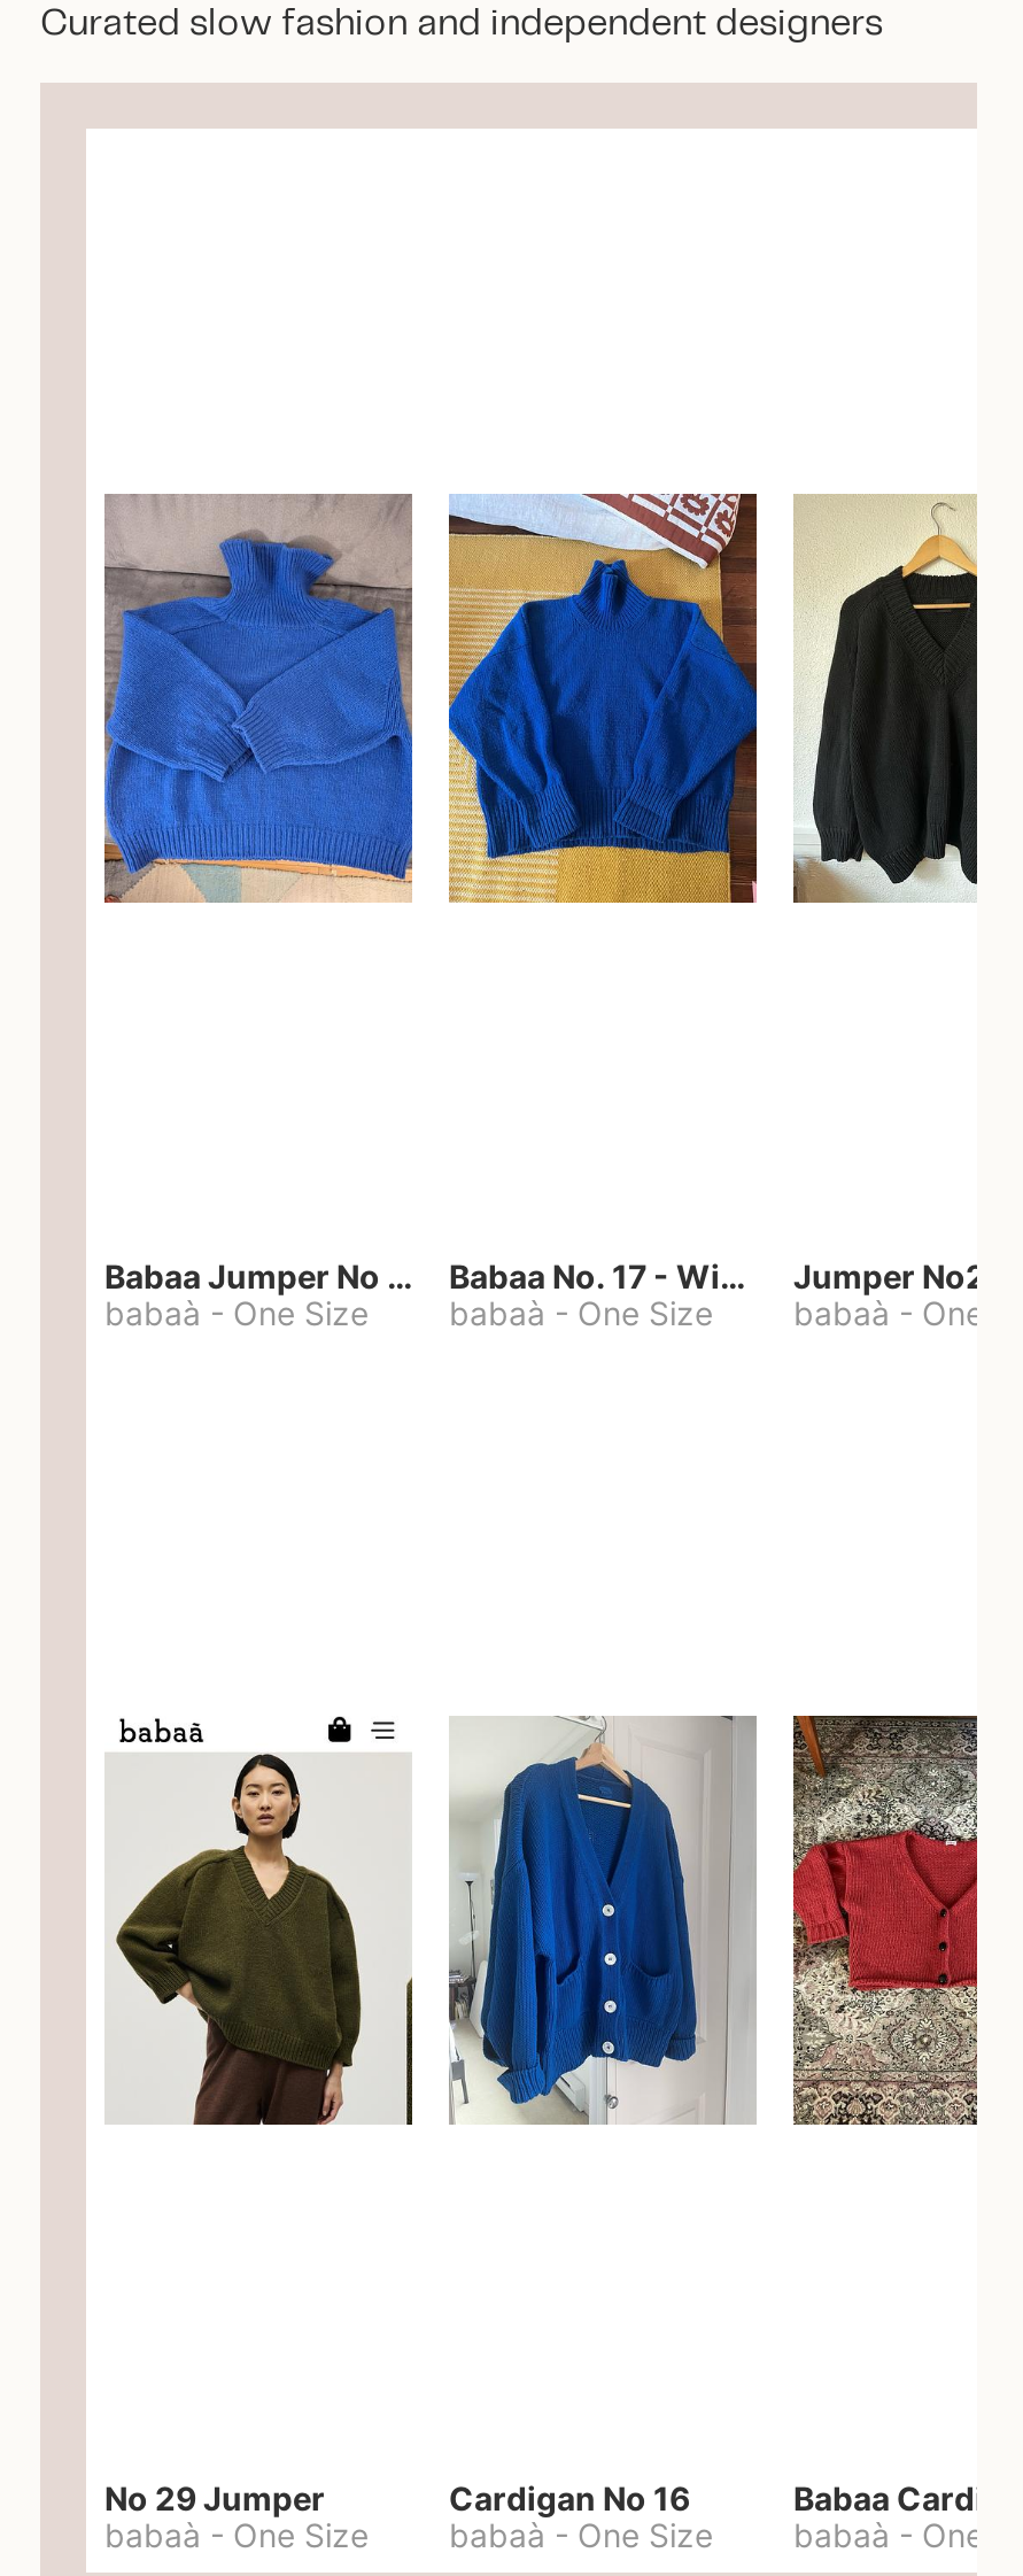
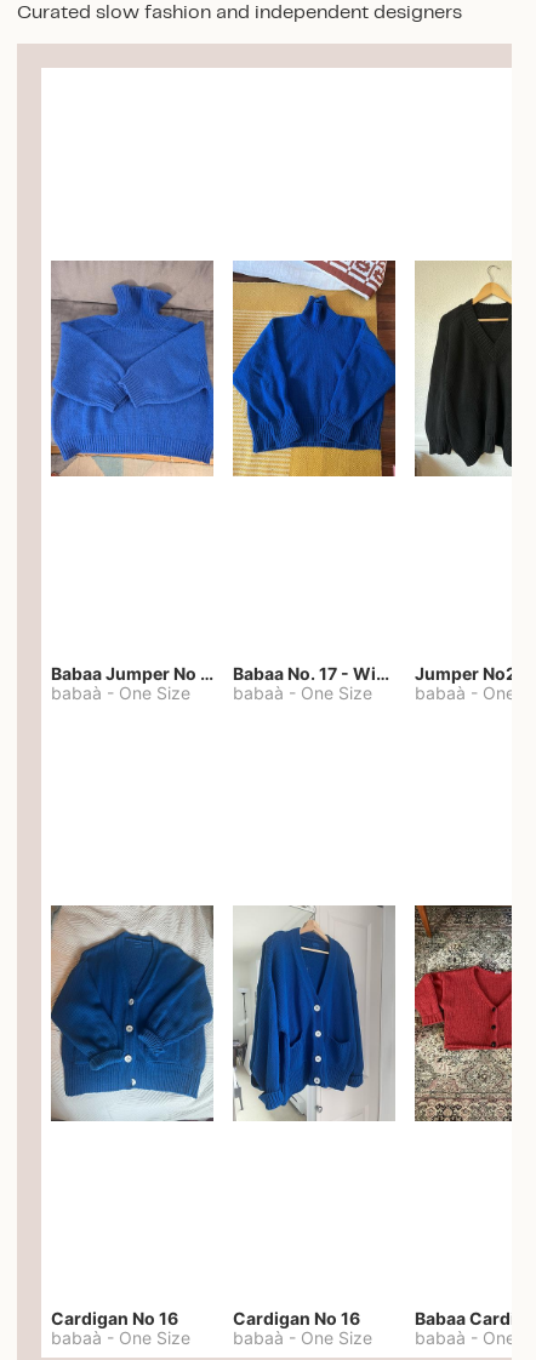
[104,1716,414,2127] [image] -> [50,904,215,1122] [image]
[104,2478,325,2517] No 29 Jumper -> [51,1308,178,1328] Cardigan No 16

